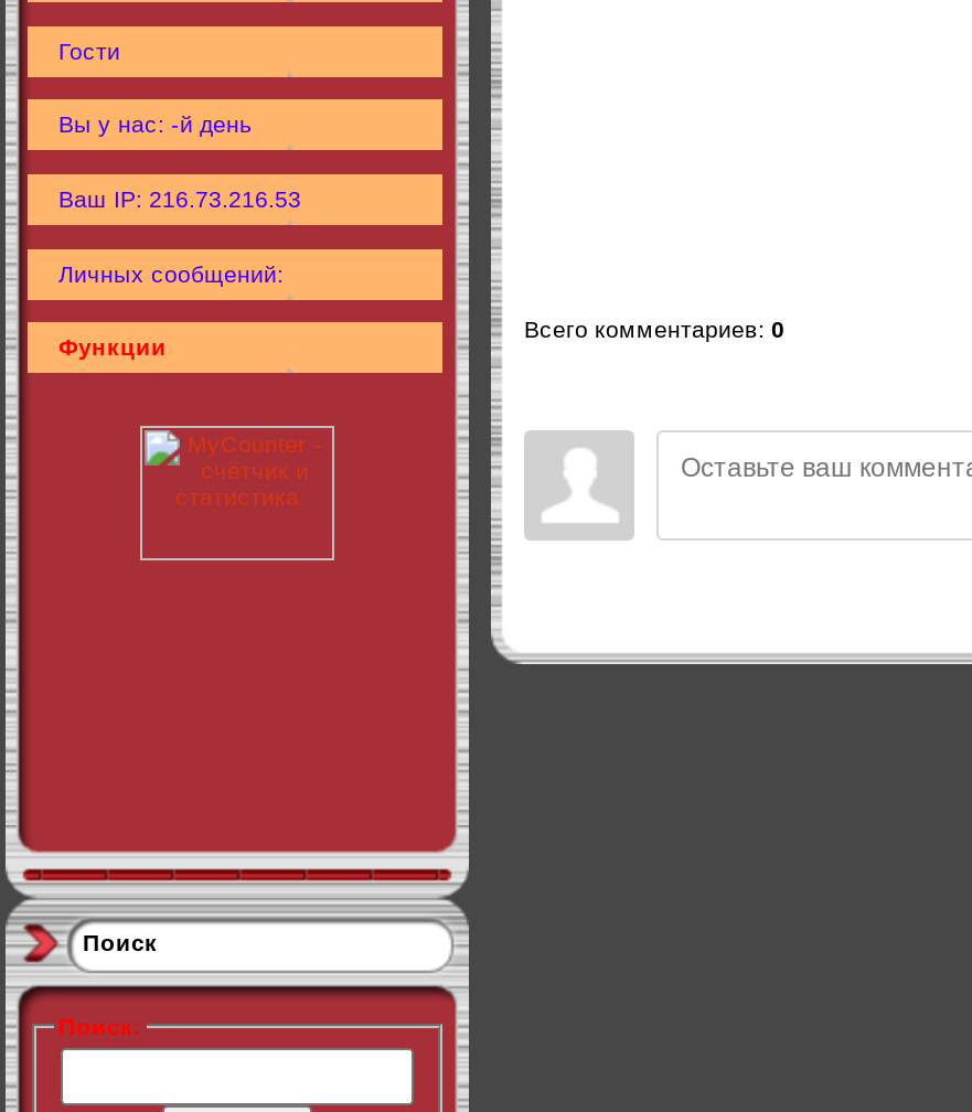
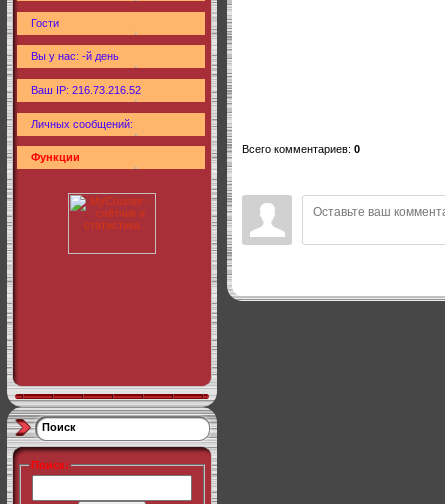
[58,185,301,212] Ваш IP: 216.73.216.53 -> [31,84,141,96] Ваш IP: 216.73.216.52

